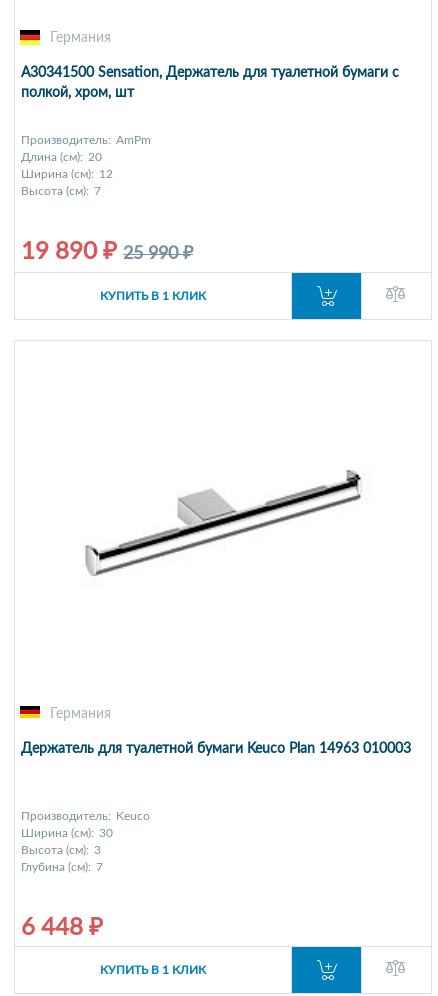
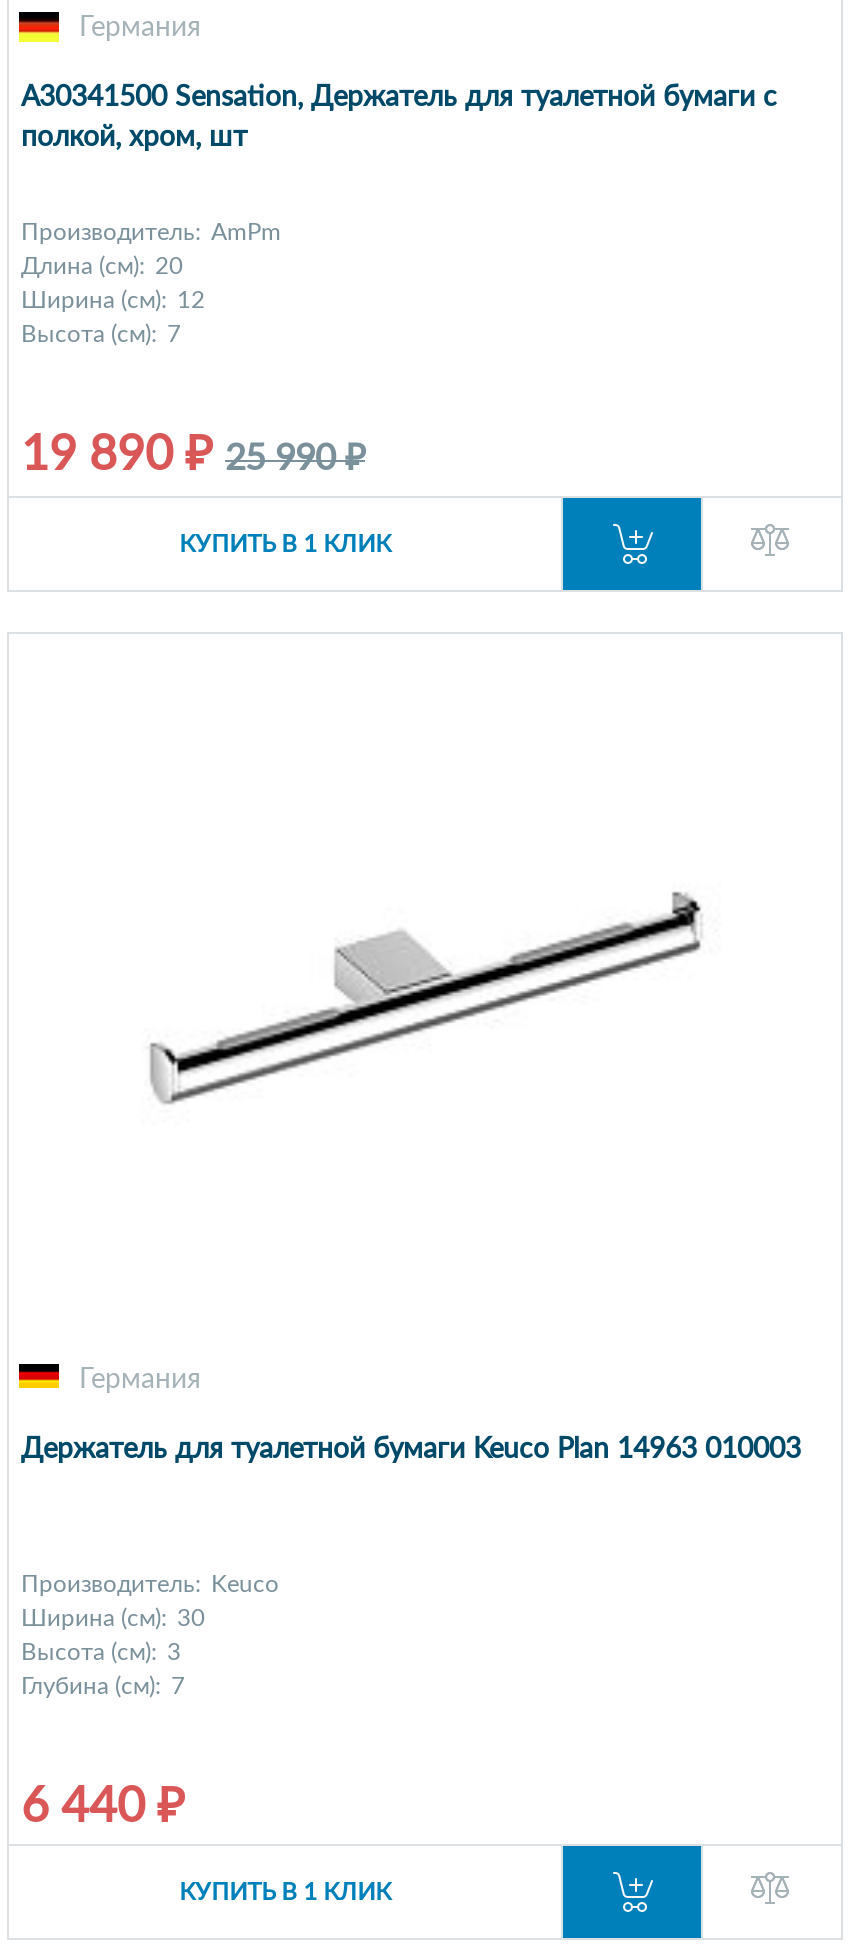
[21,916,103,940] 6 448 ₽ -> [21,1784,185,1832] 6 440 ₽

